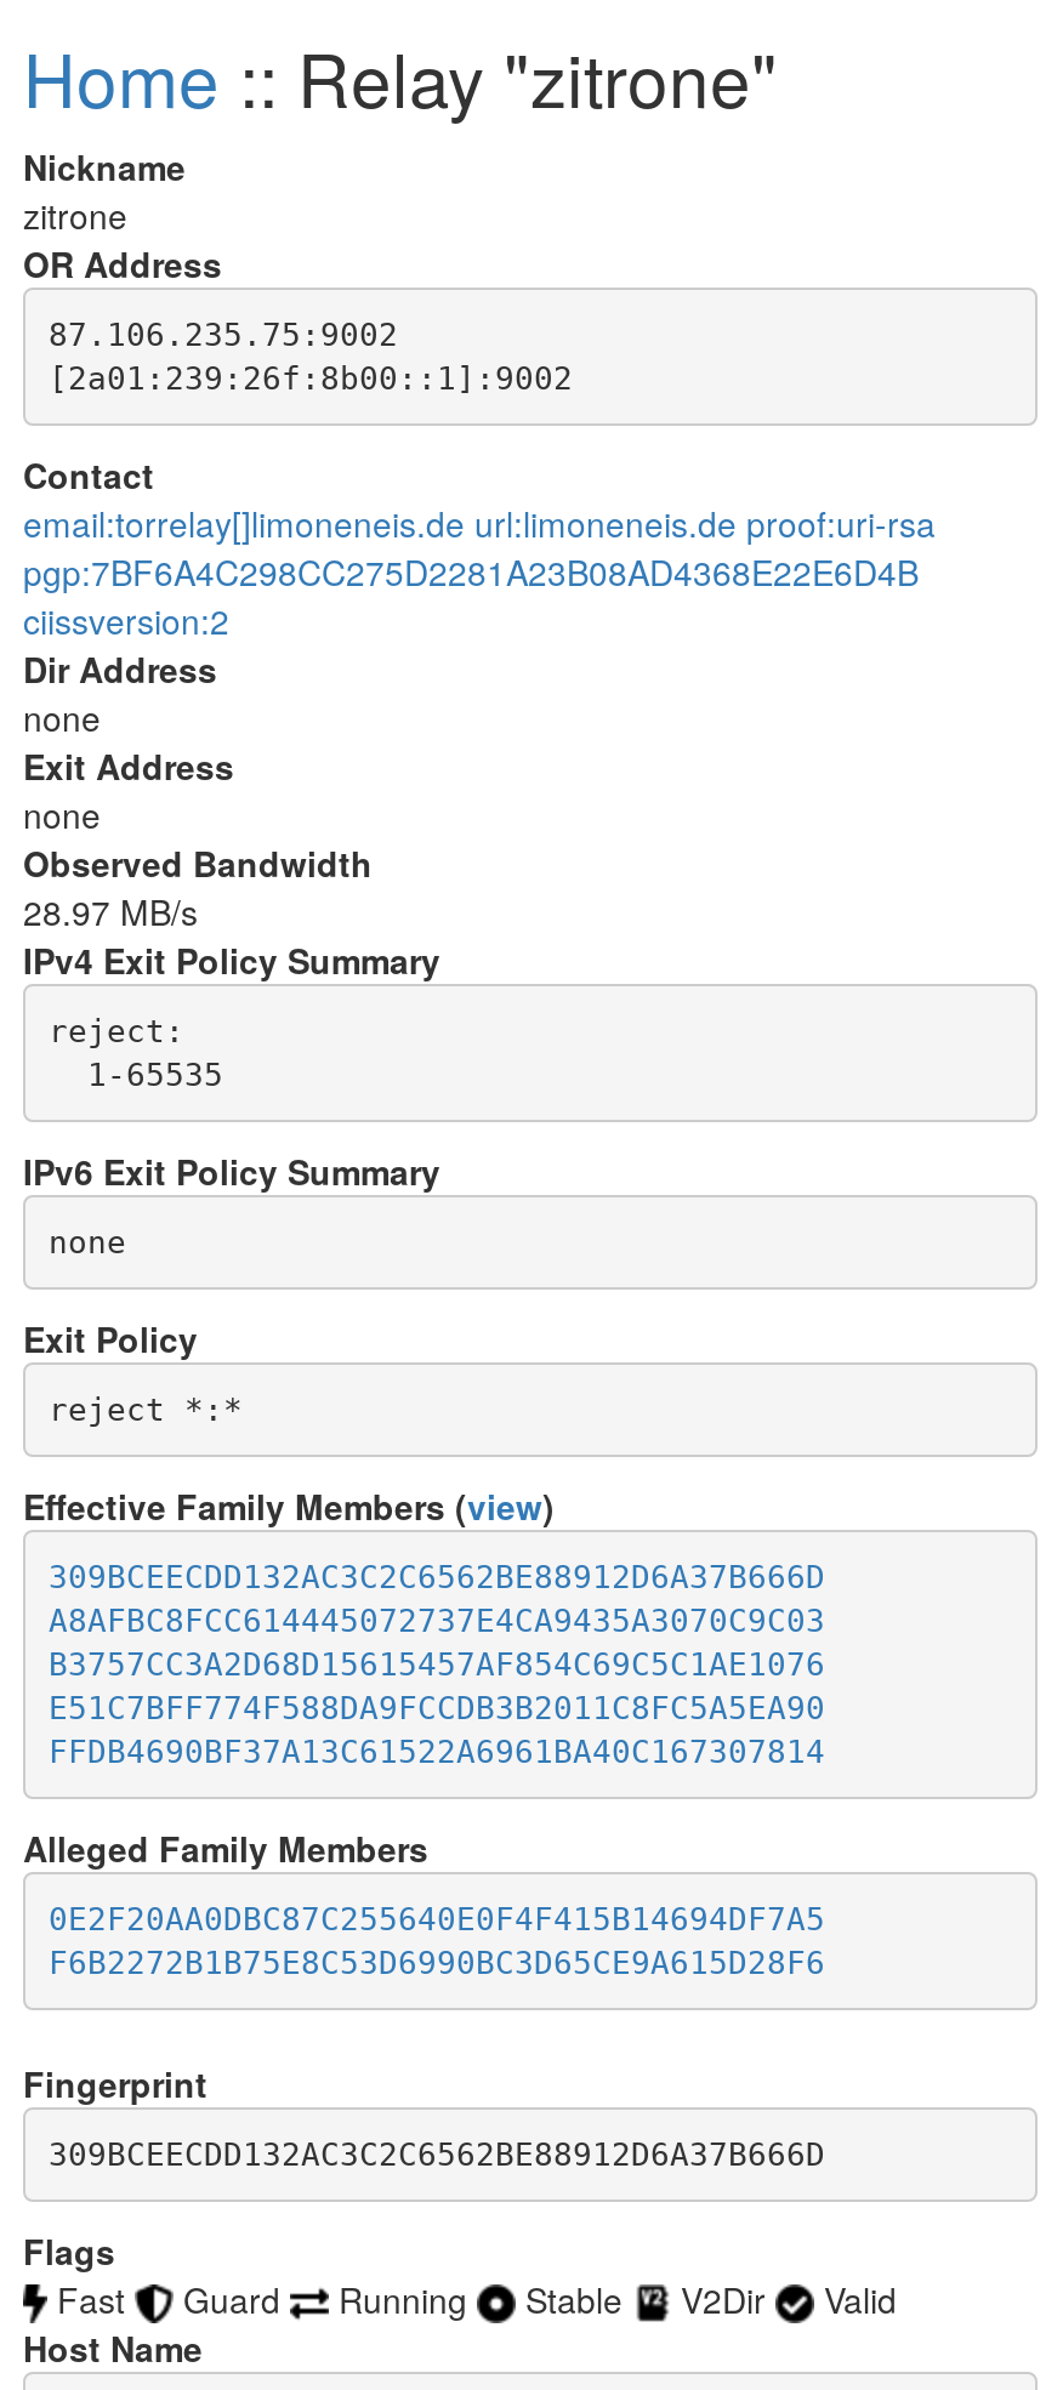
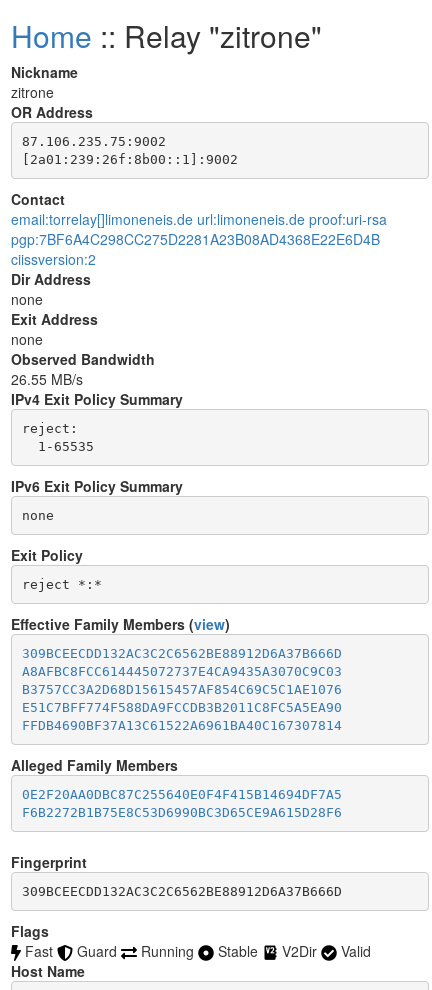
[23,887,198,935] 28.97 MB/s -> [11,369,83,389] 26.55 MB/s

